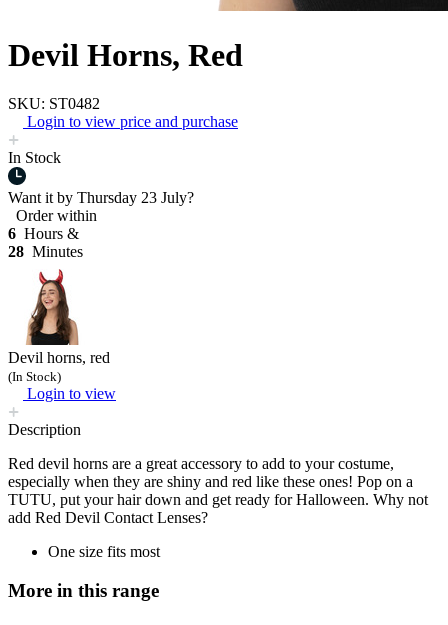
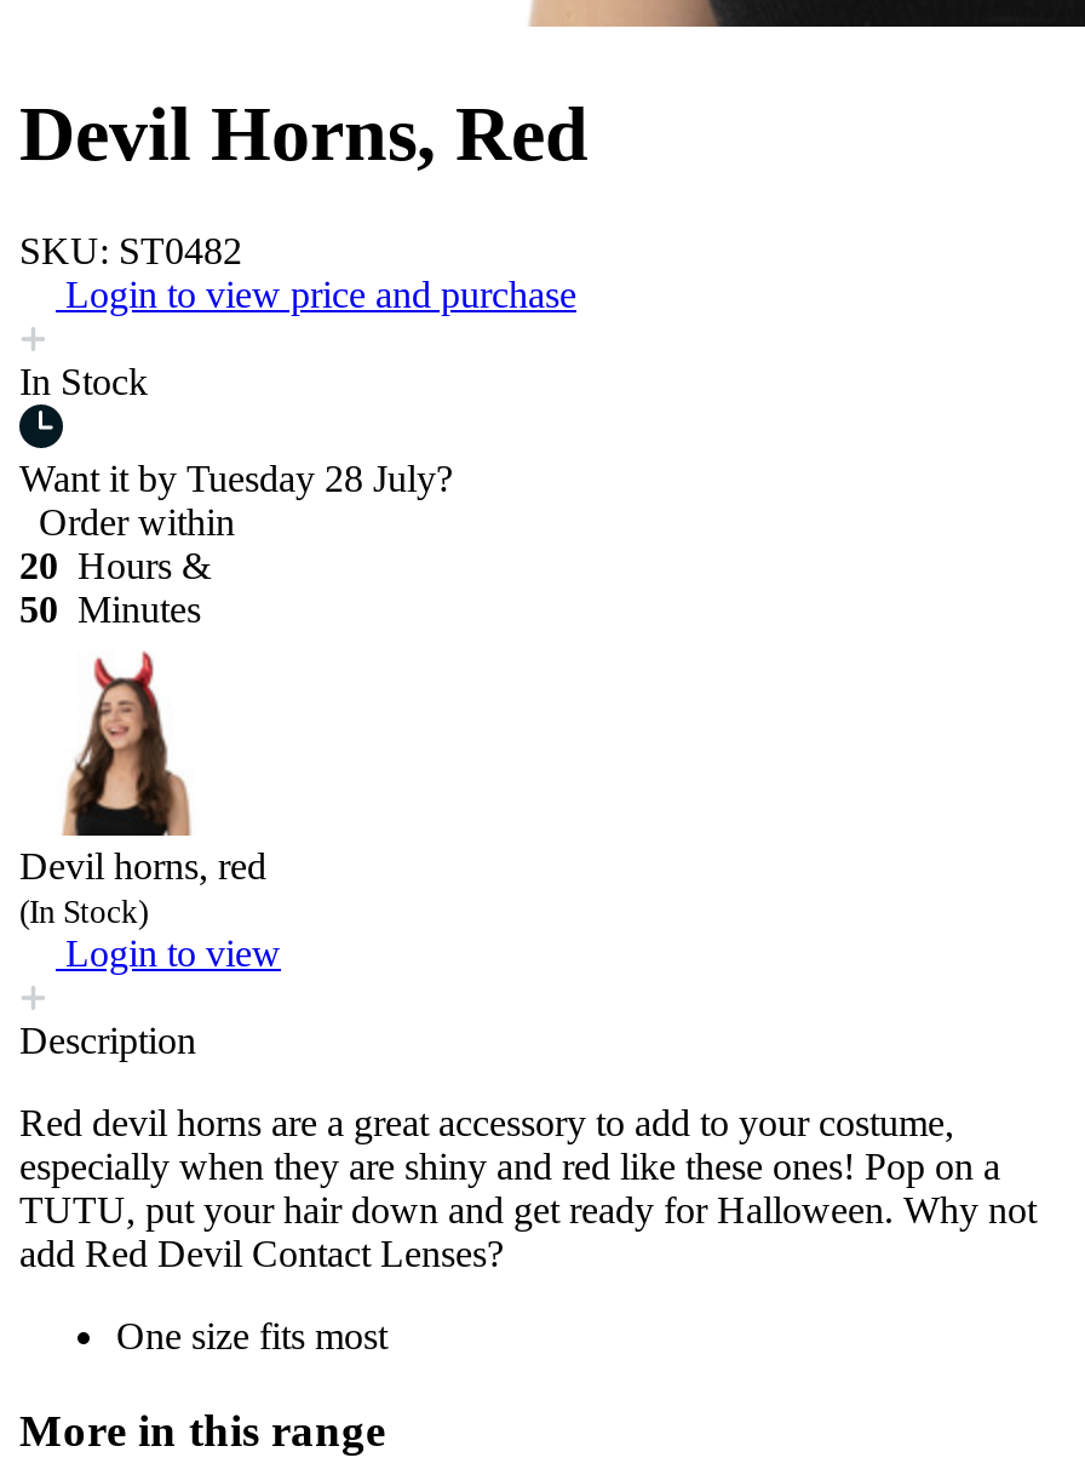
[8,189,194,206] Want it by Thursday 23 July? -> [19,458,453,499] Want it by Tuesday 28 July?
[8,225,79,242] 6 Hours & -> [19,545,211,587] 20 Hours &
[8,243,83,260] 28 Minutes -> [19,589,201,630] 50 Minutes

